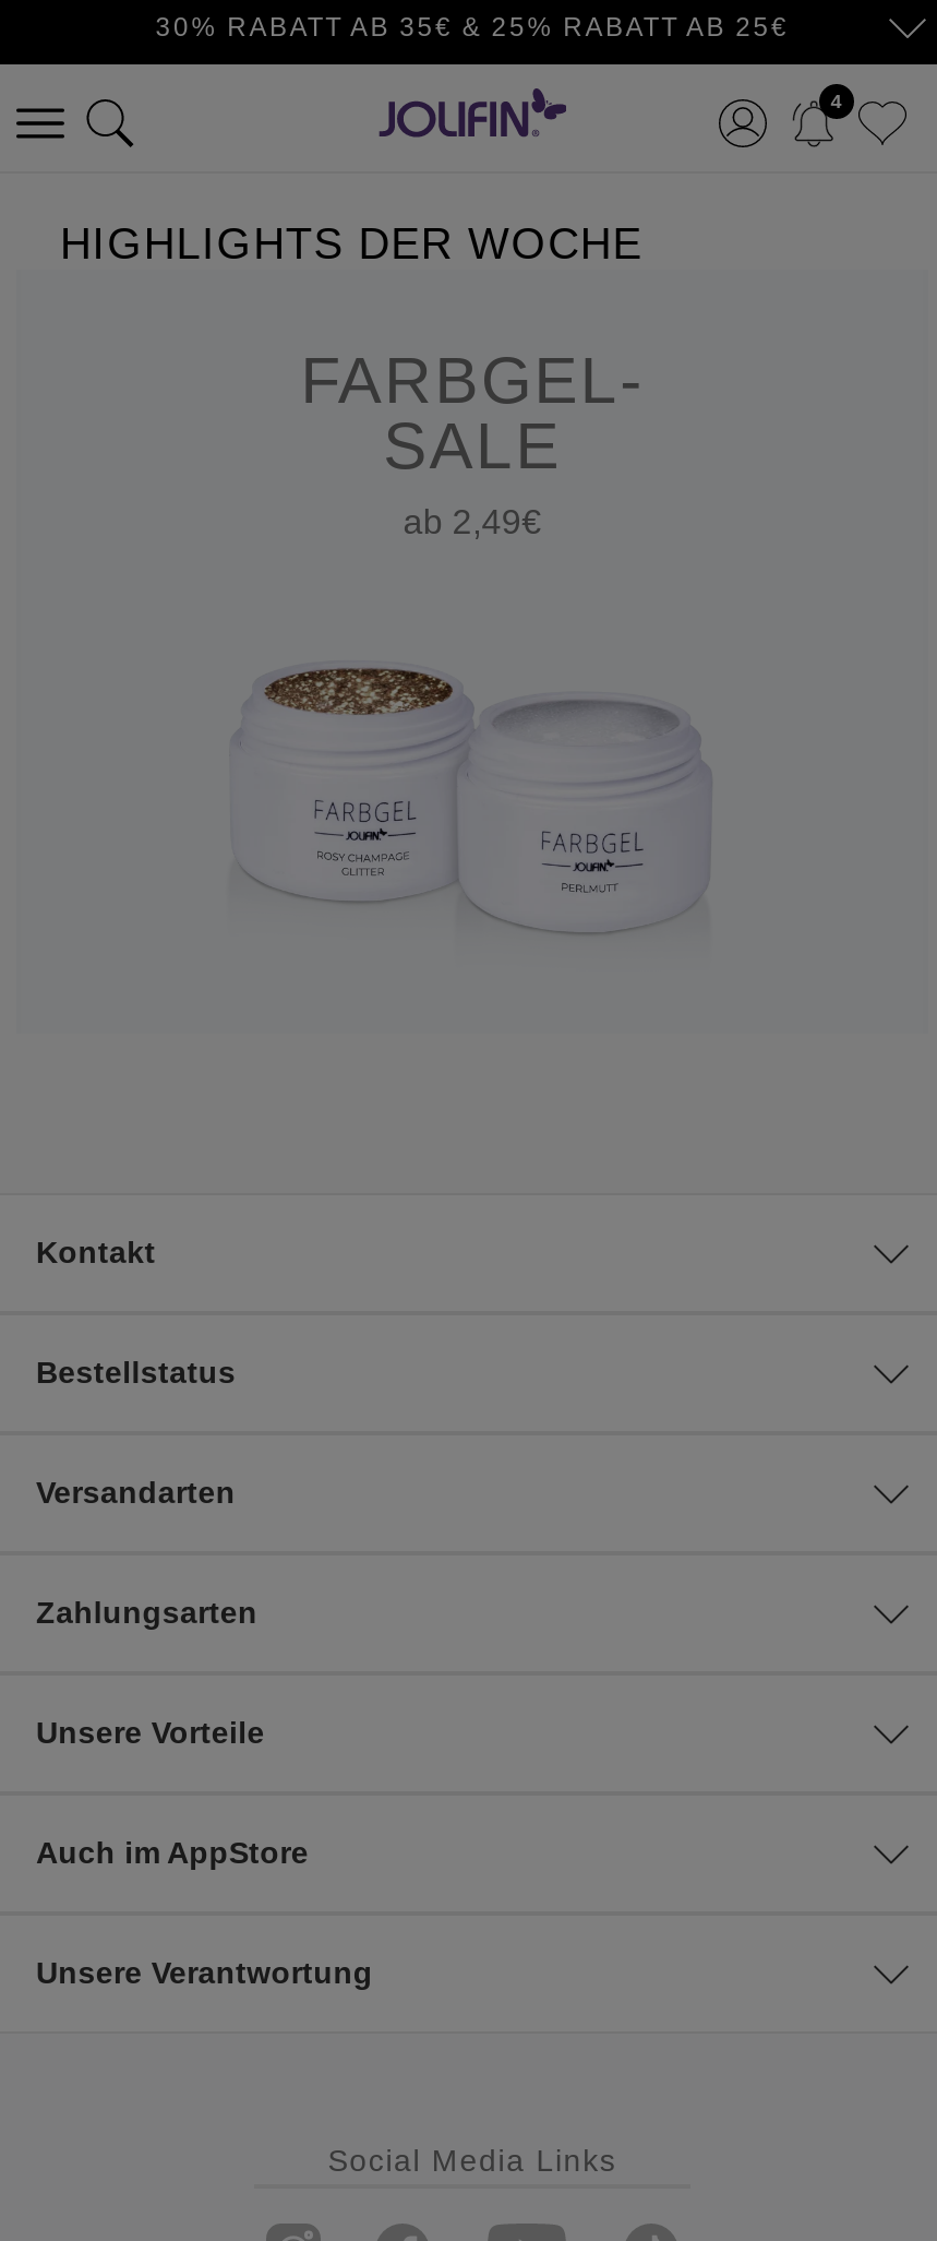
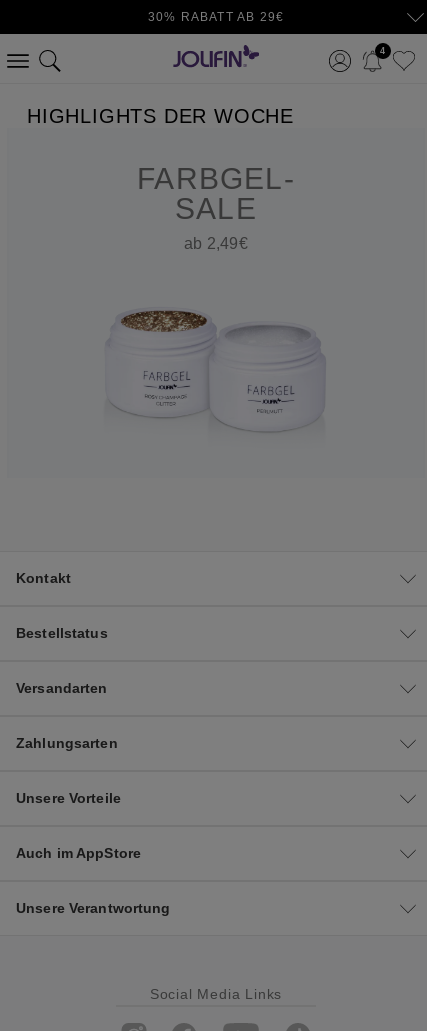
[156,12,789,43] 30% RABATT AB 35€ & 25% RABATT AB 25€ -> [148,10,284,24] 30% RABATT AB 29€

